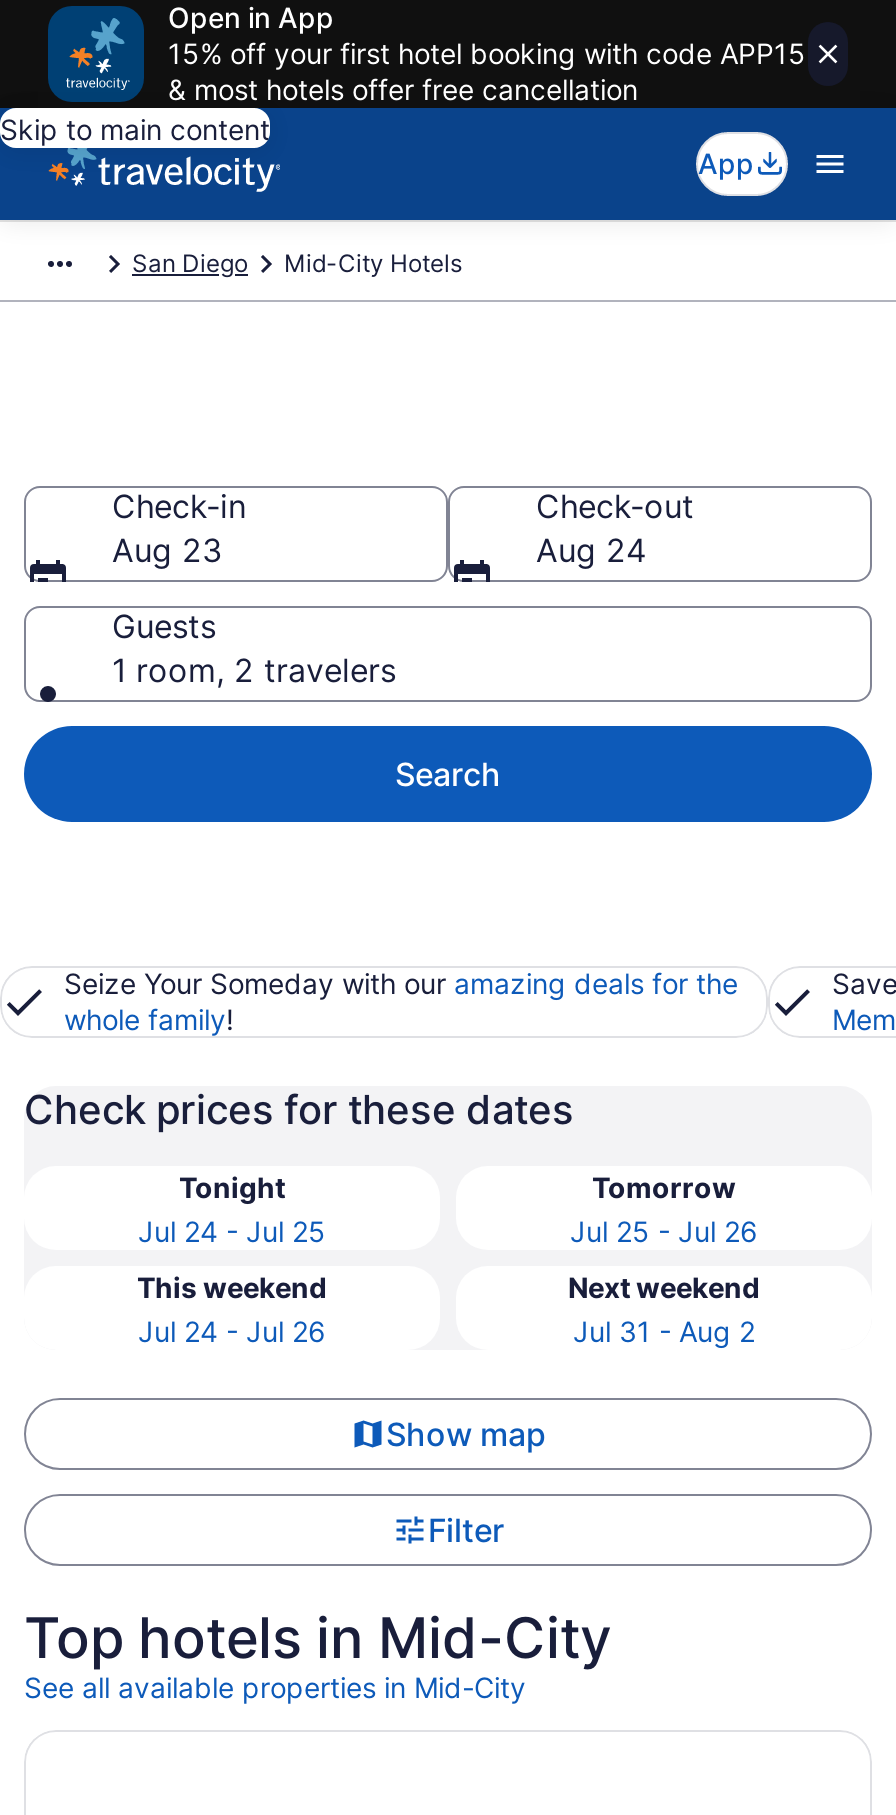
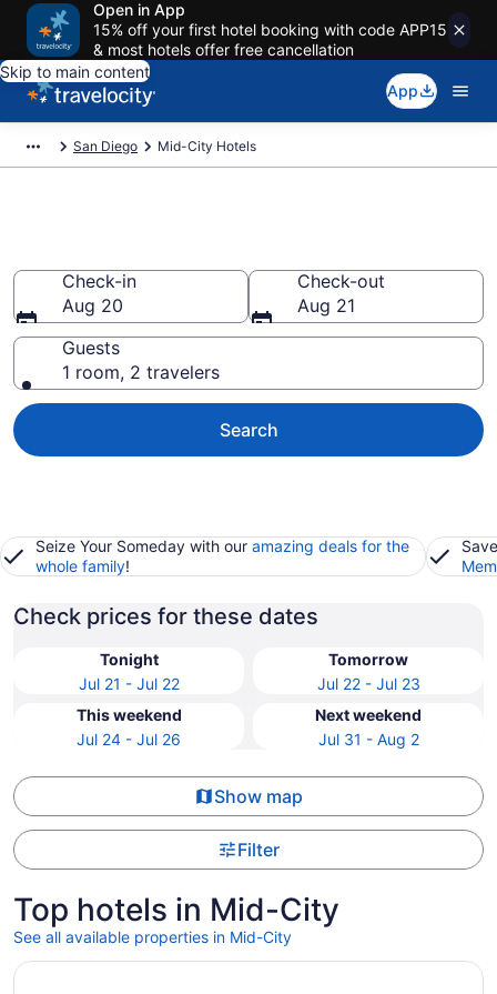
[112,530,222,570] Aug 23 -> [62,294,123,317] Aug 20
[536,530,646,570] Aug 24 -> [297,294,355,317] Aug 21
[138,1214,326,1248] Jul 24 - Jul 25 -> [78,674,179,693] Jul 21 - Jul 22
[570,1214,758,1248] Jul 25 - Jul 26 -> [317,674,420,693] Jul 22 - Jul 23

